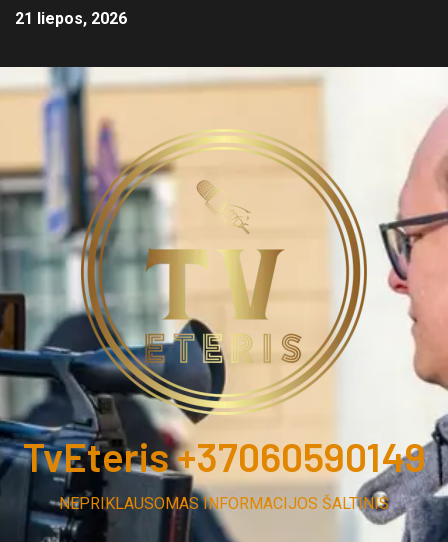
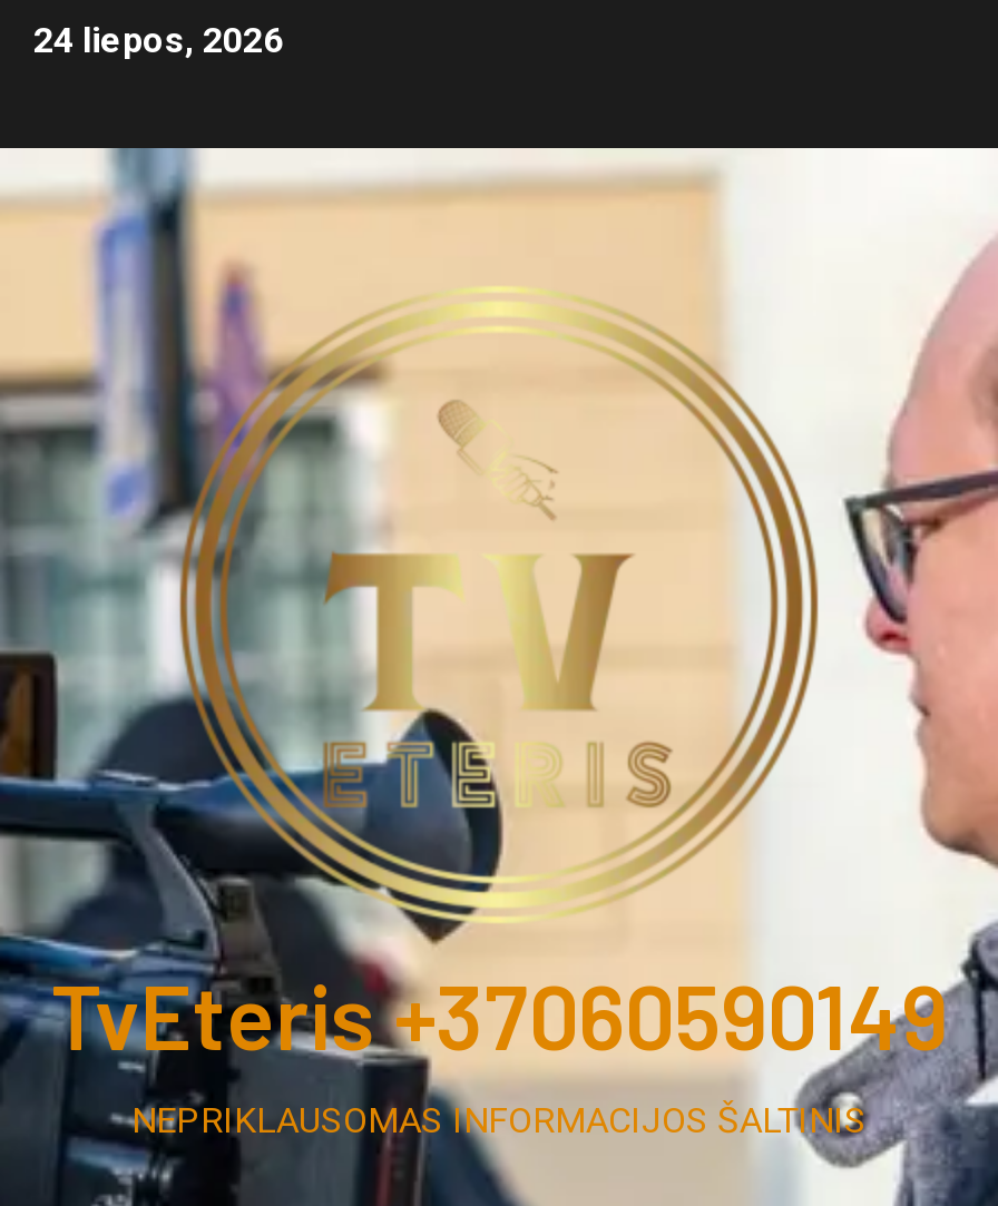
[15,9,127,28] 21 liepos, 2026 -> [33,20,283,62] 24 liepos, 2026

